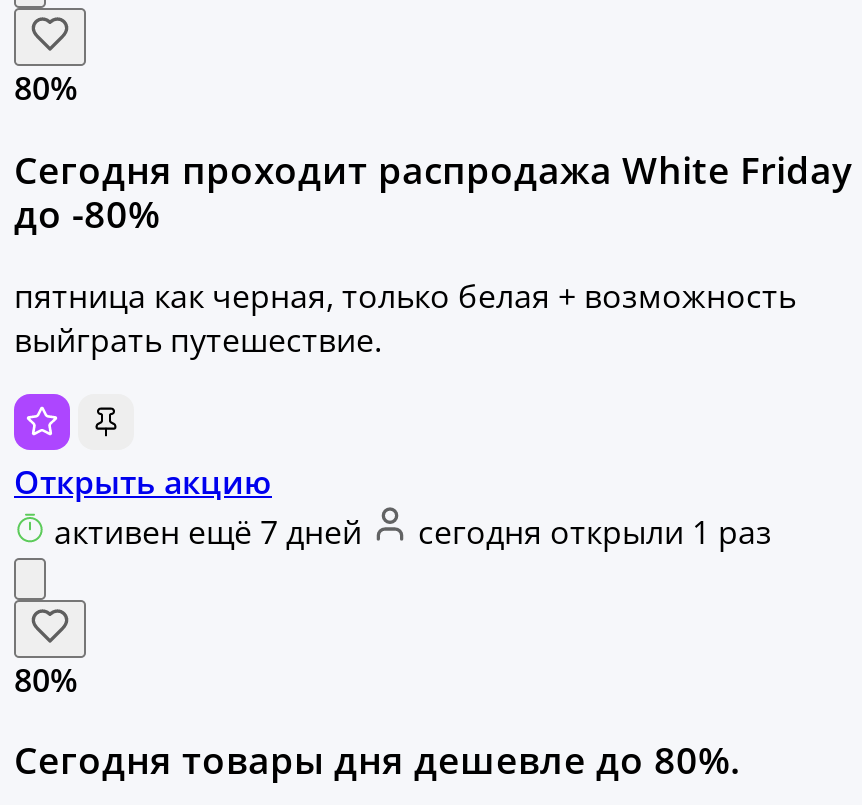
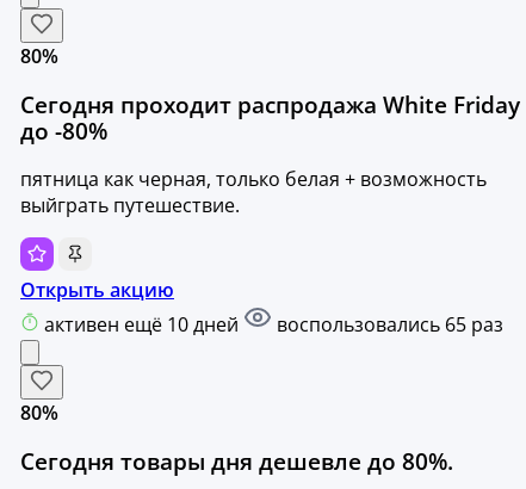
[54,510,772,554] активен ещё 7 дней | сегодня открыли 1 раз -> [44,312,503,338] активен ещё 10 дней | воспользовались 65 раз

